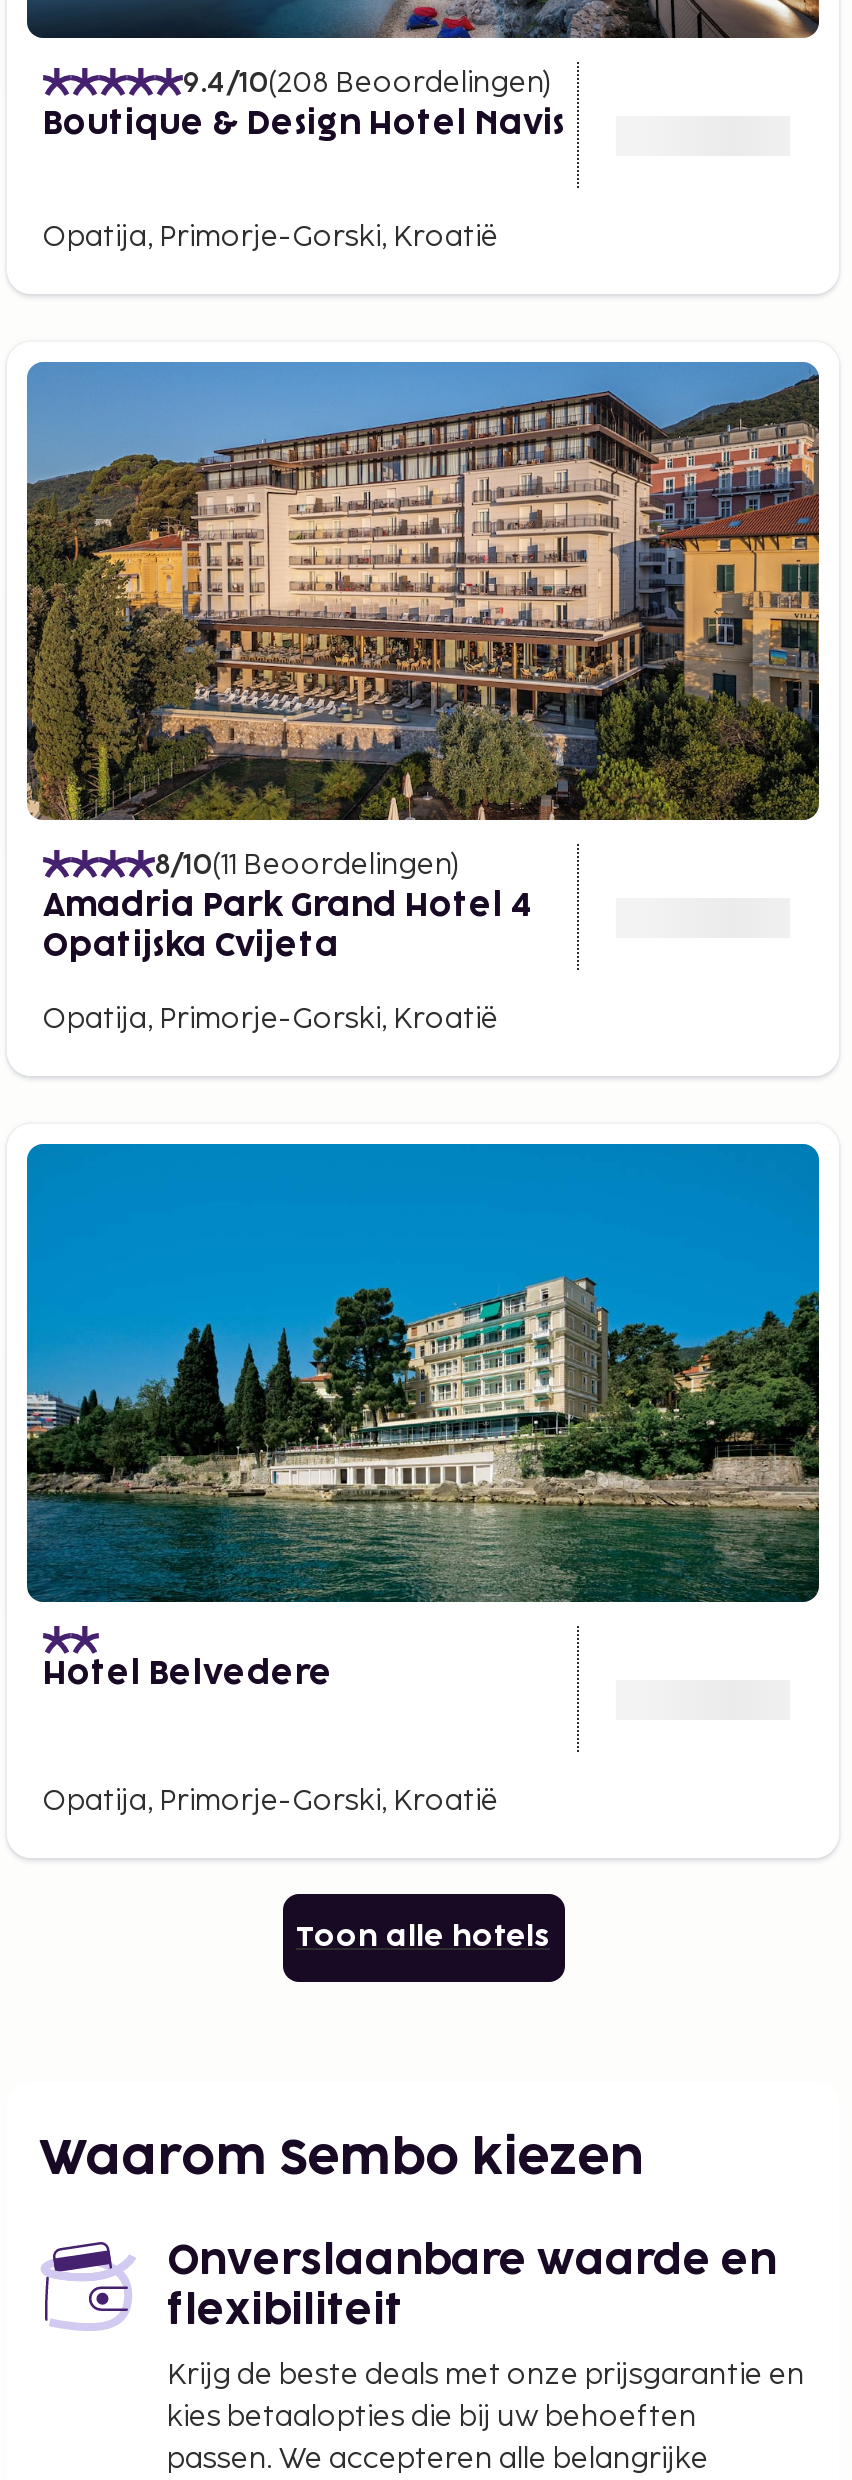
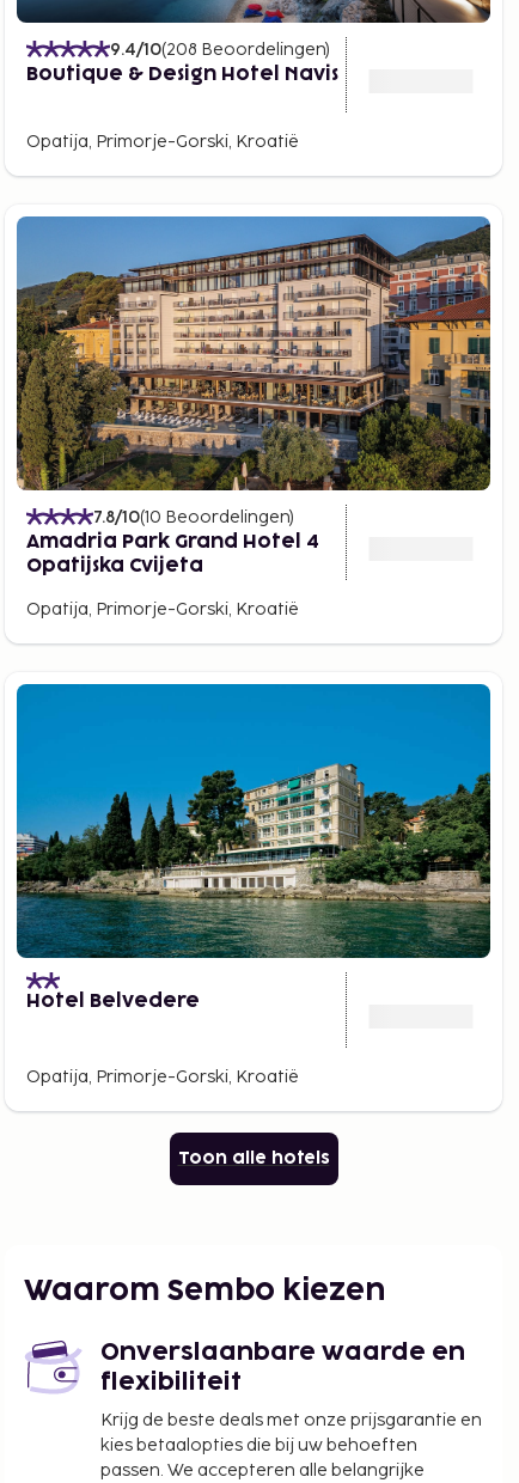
[155,848,459,882] 8/10(11 Beoordelingen) -> [93,507,294,527] 7.8/10(10 Beoordelingen)

